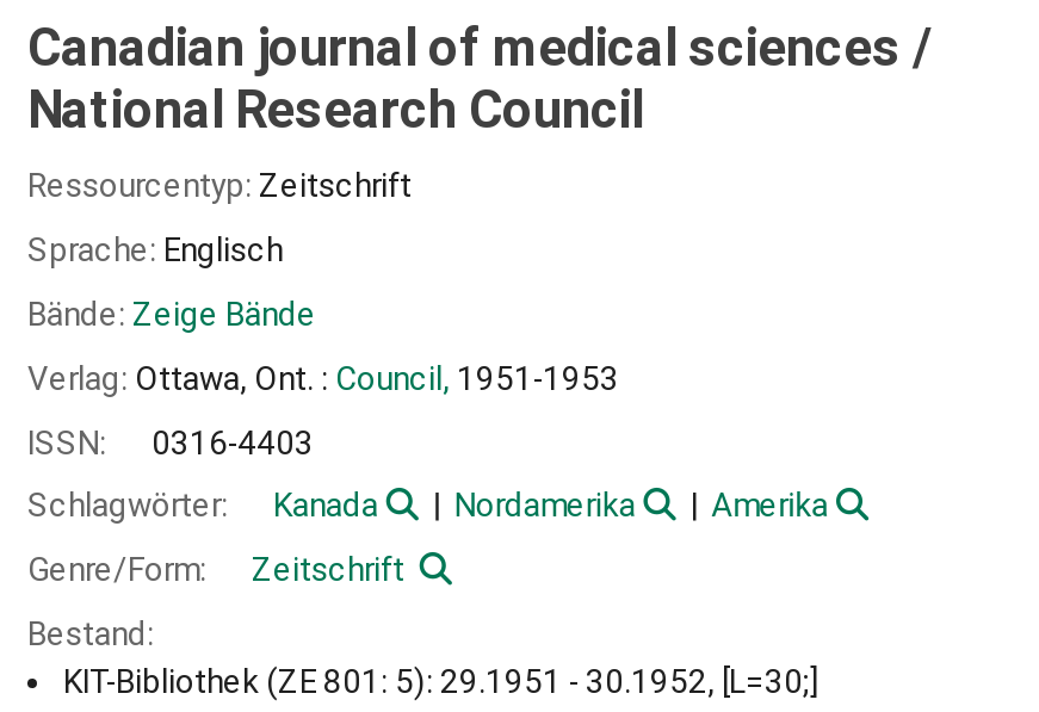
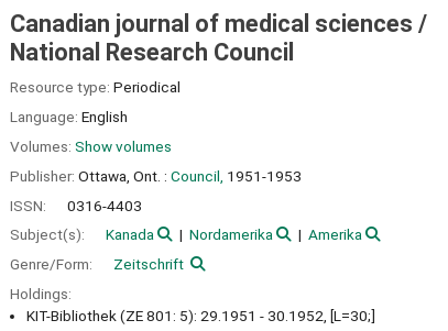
[27,167,412,205] Ressourcentyp: Zeitschrift -> [10,79,181,96] Resource type: Periodical
[27,231,283,269] Sprache: Englisch -> [10,108,128,126] Language: English
[27,295,316,333] Bände: Zeige Bände -> [10,137,172,155] Volumes: Show volumes
[27,359,619,397] Verlag: Ottawa, Ont. : Council, 1951-1953 -> [10,167,302,185] Publisher: Ottawa, Ont. : Council, 1951-1953
[27,486,235,525] Schlagwörter: -> [10,226,88,243] Subject(s):
[27,614,154,652] Bestand: -> [10,285,72,302] Holdings:

